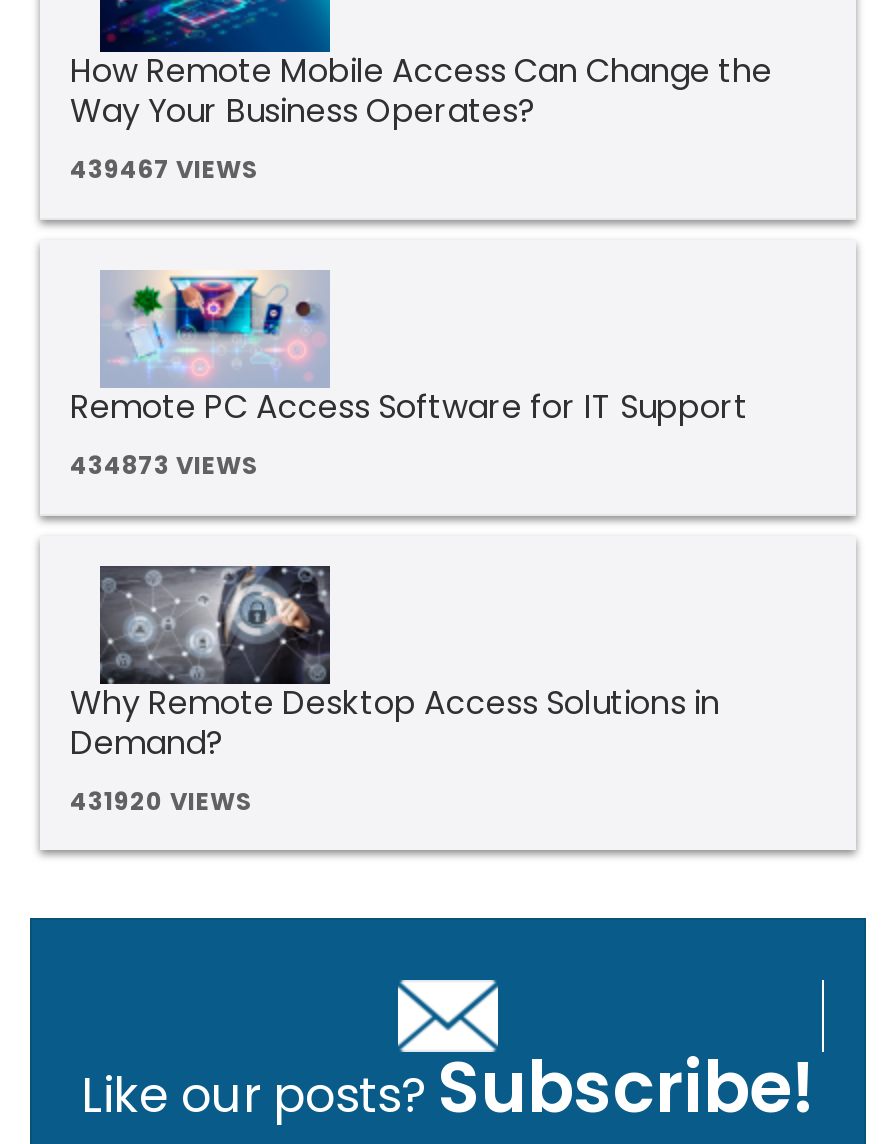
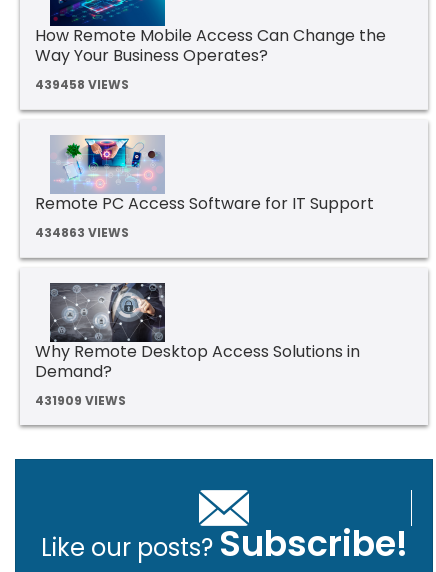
[70,152,258,186] 439467 VIEWS -> [35,76,129,93] 439458 VIEWS
[70,448,258,482] 434873 VIEWS -> [35,224,129,241] 434863 VIEWS
[70,784,252,818] 431920 VIEWS -> [35,392,126,409] 431909 VIEWS

